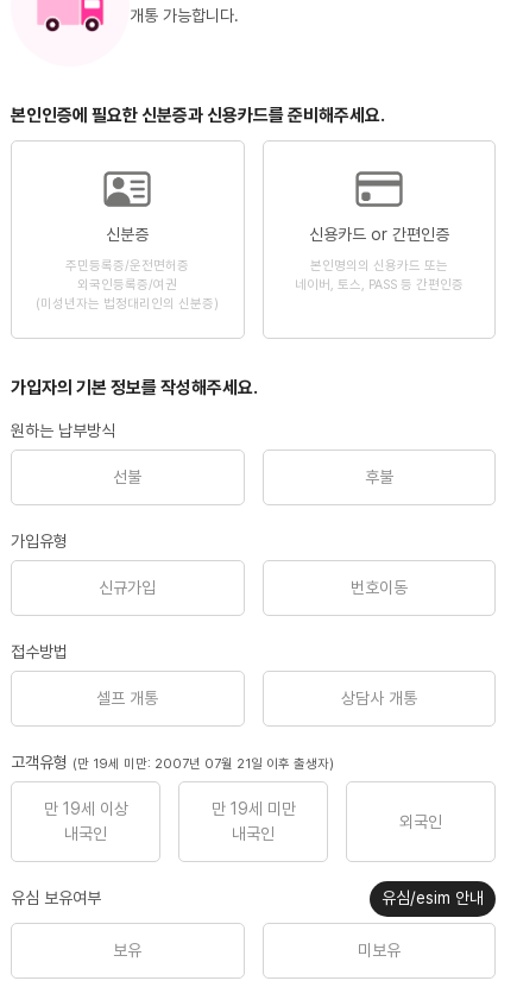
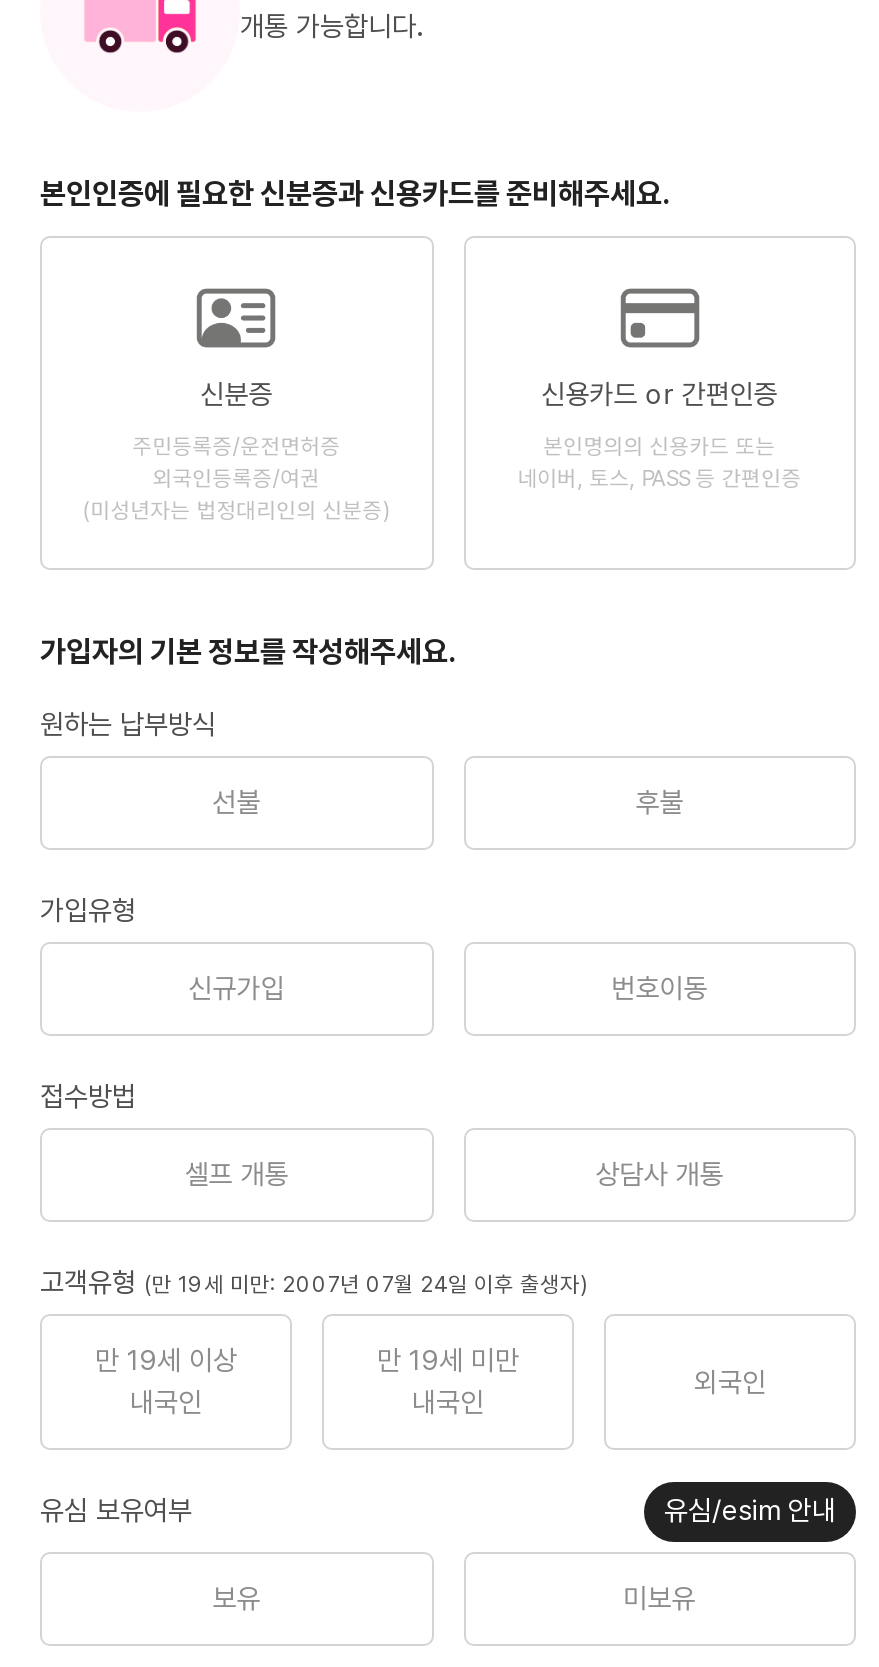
[11,753,334,772] 고객유형 (만 19세 미만: 2007년 07월 21일 이후 출생자) -> [40,1266,588,1298] 고객유형 (만 19세 미만: 2007년 07월 24일 이후 출생자)

